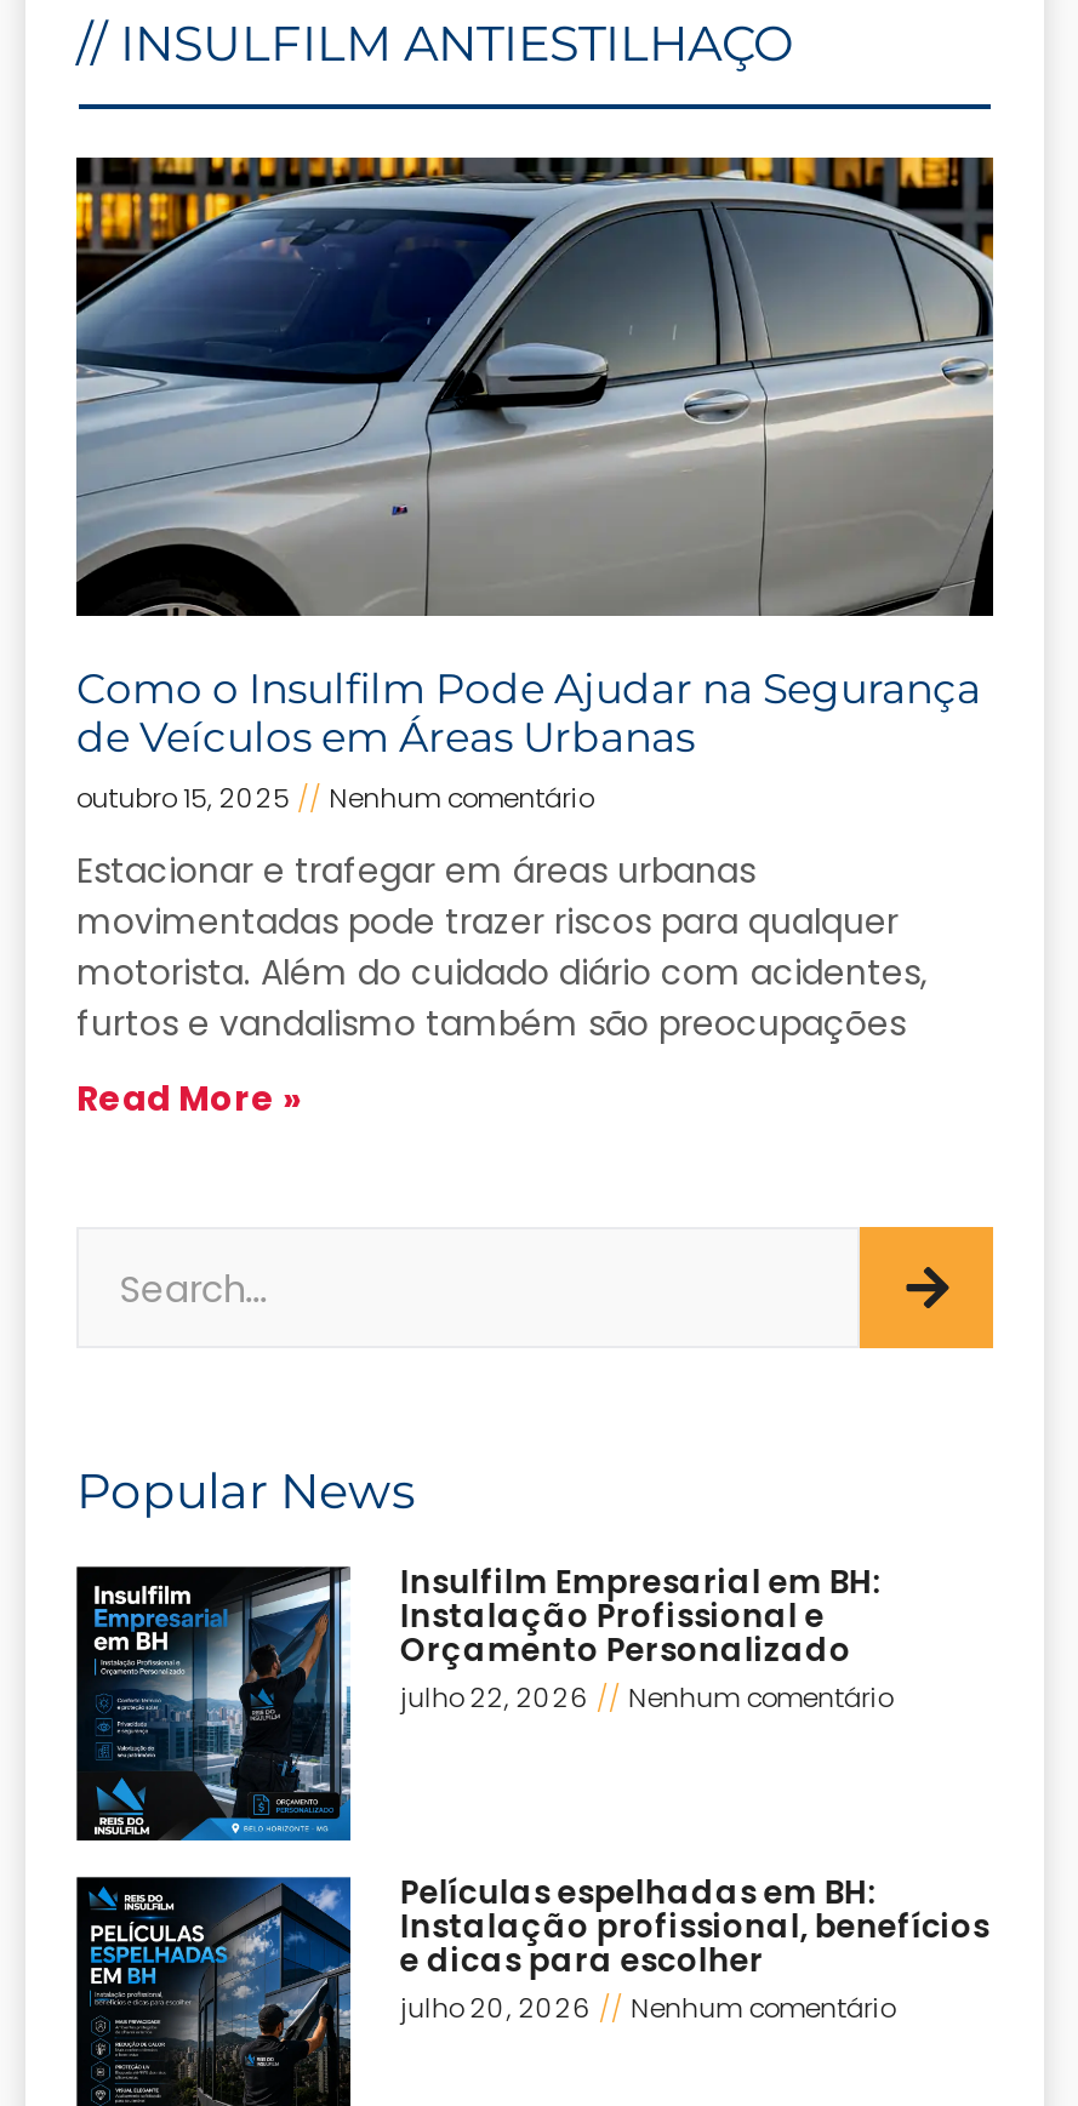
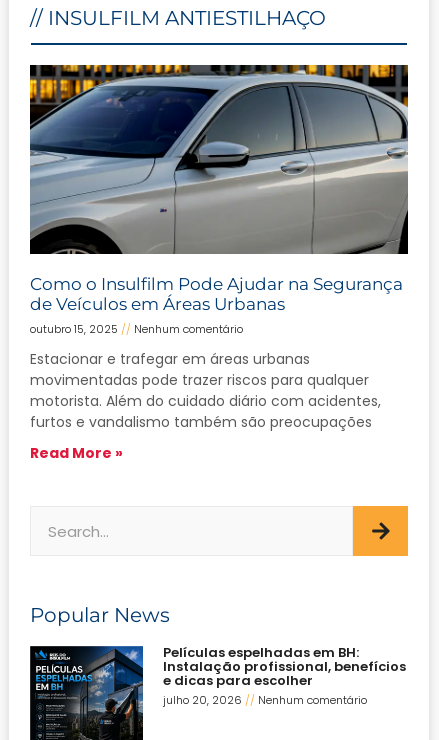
[79,1559,892,1843] [image] | Insulfilm Empresarial em BH: | Instalação Profissional e | Orçamento Personalizado | julho 22, 2026 | Nenhum comentário -> none

